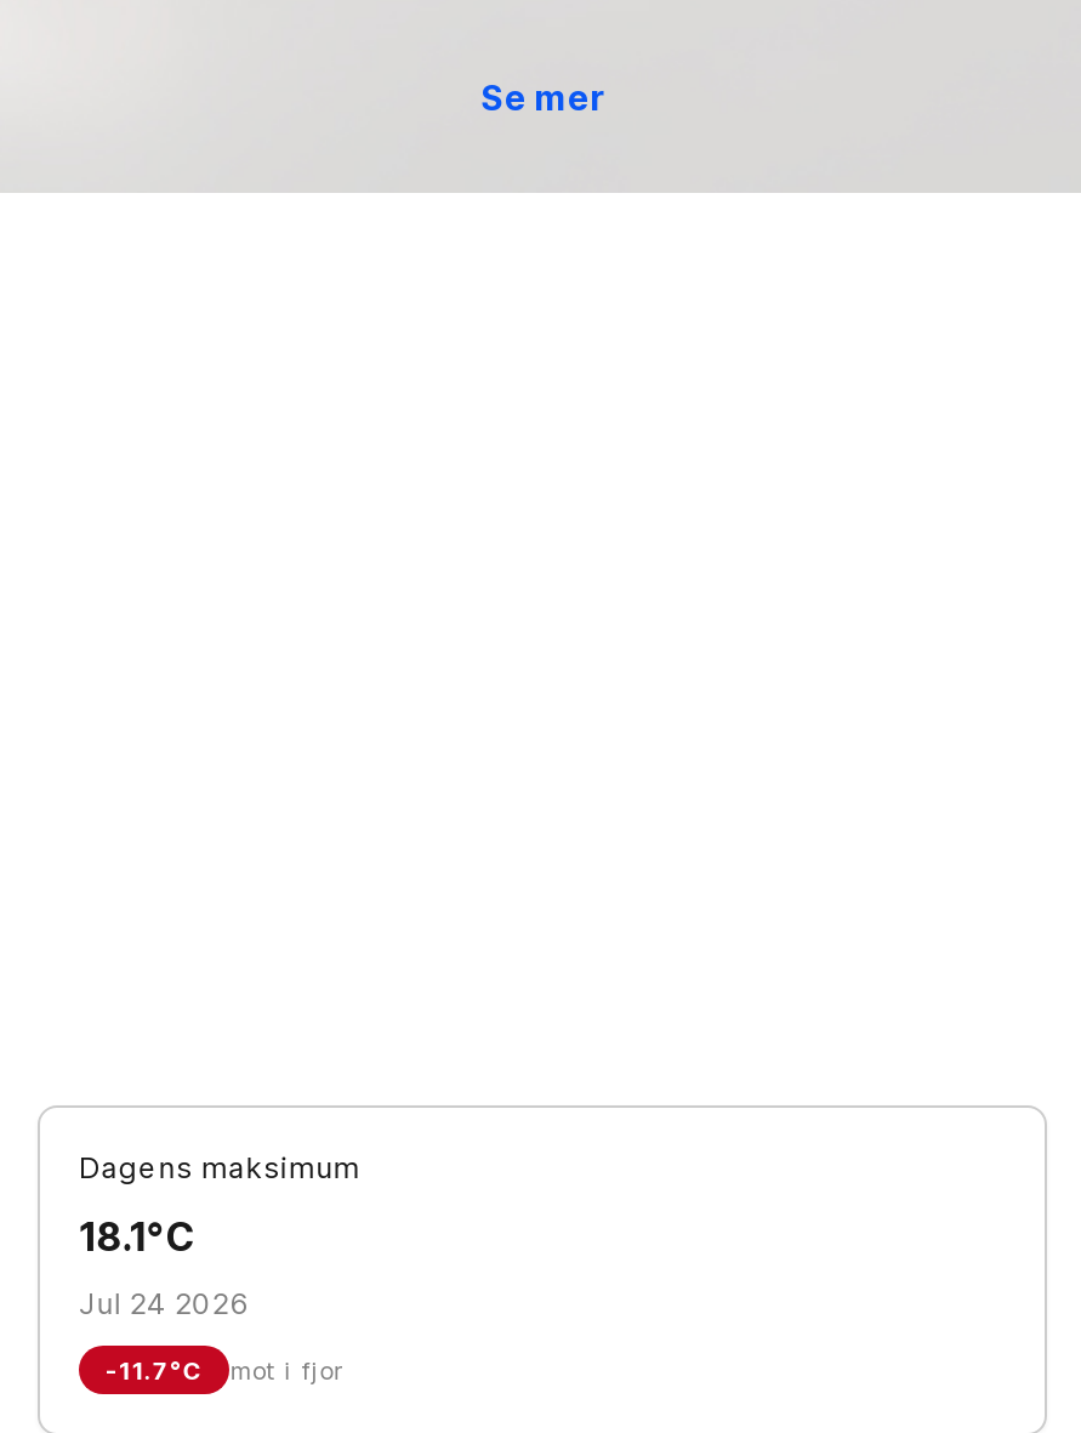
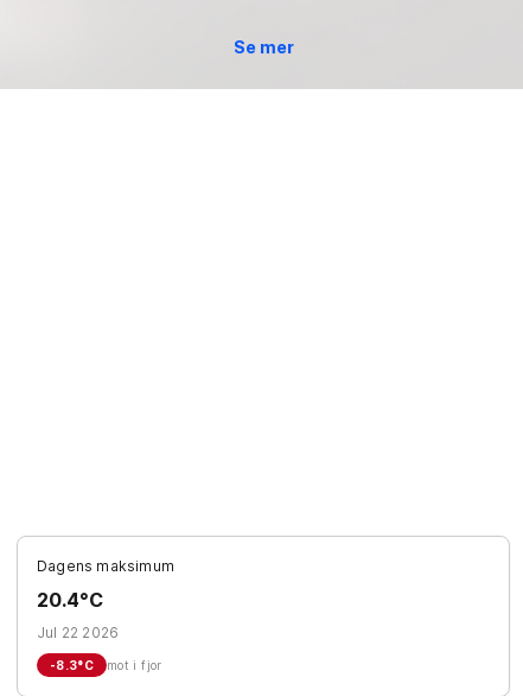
[79,1212,194,1261] 18.1°C -> [37,588,102,612] 20.4°C
[79,1285,249,1321] Jul 24 2026 -> [37,624,119,641] Jul 22 2026
[106,1355,344,1384] -11.7°C mot i fjor -> [50,658,162,672] -8.3°C mot i fjor

